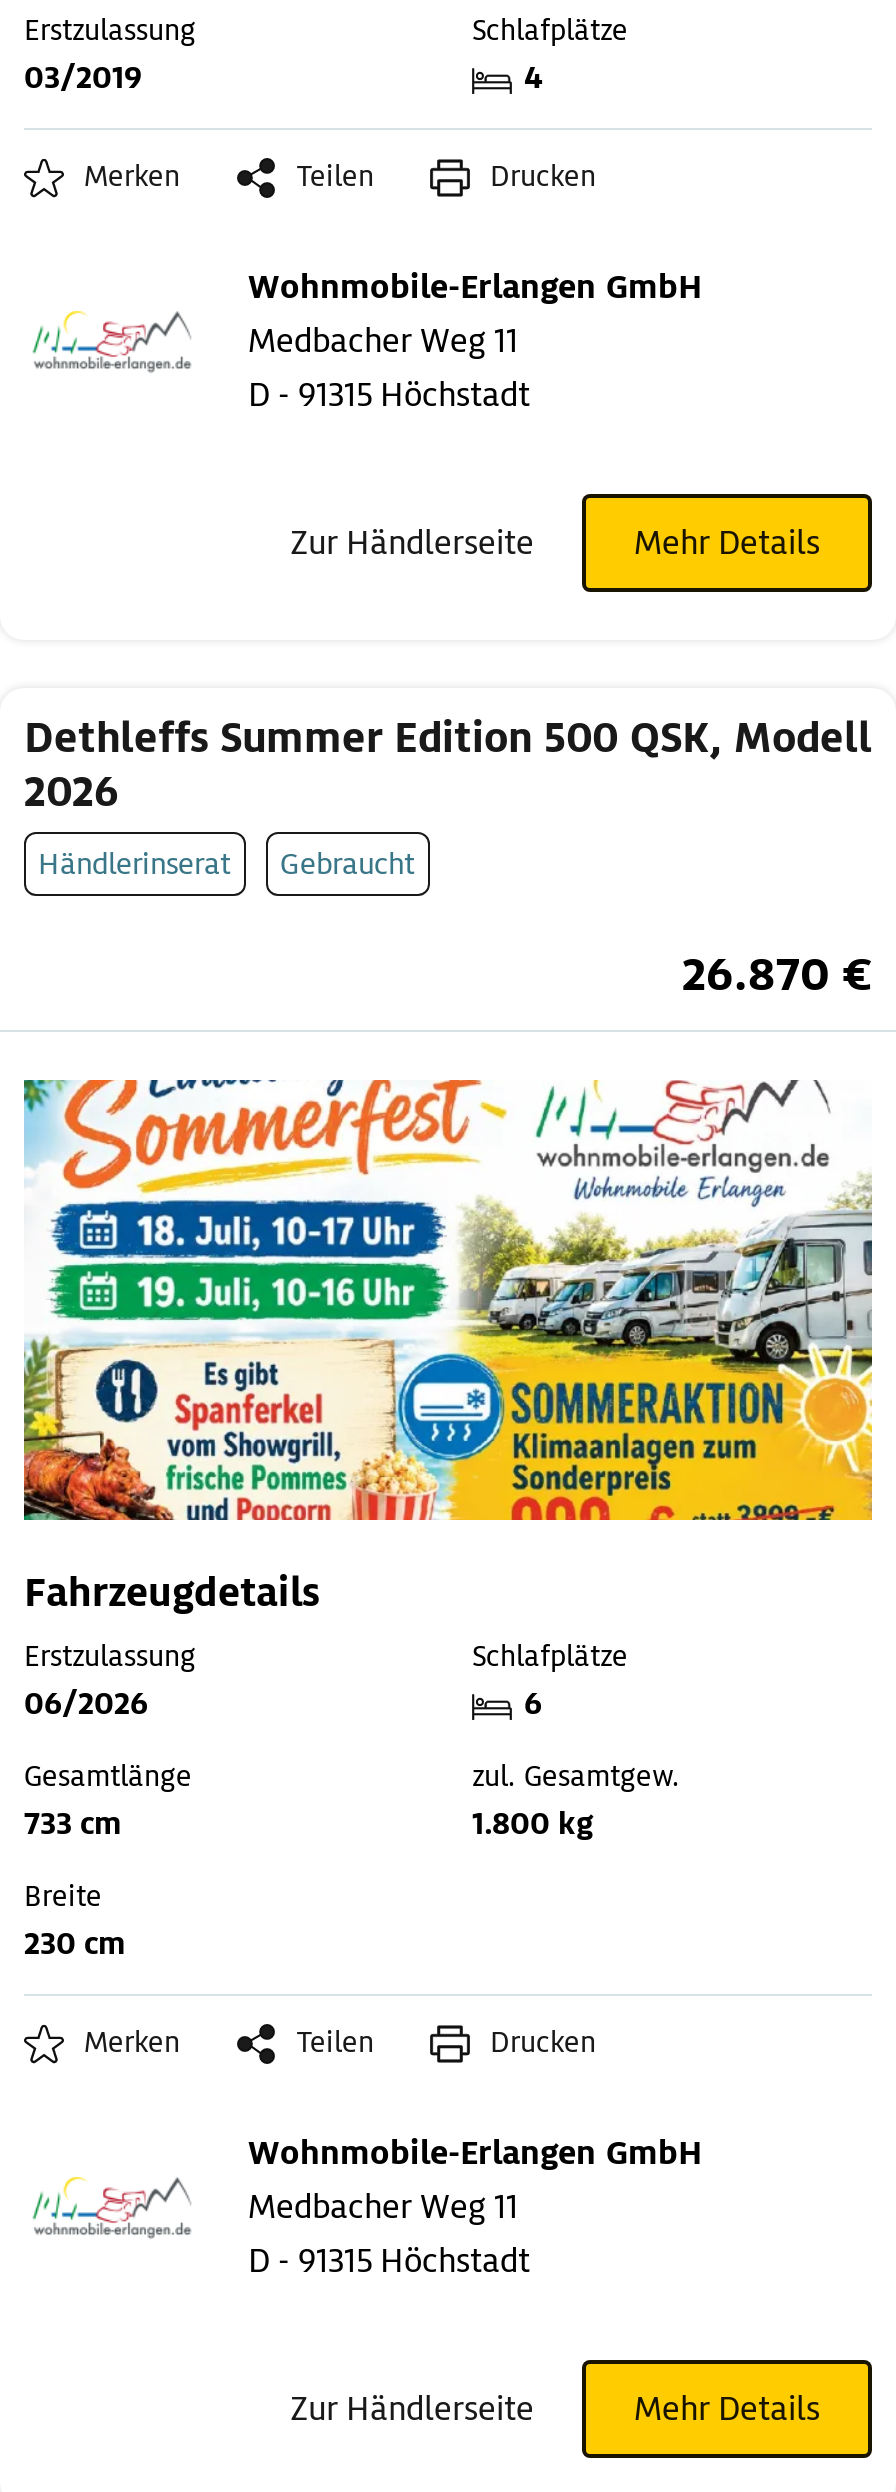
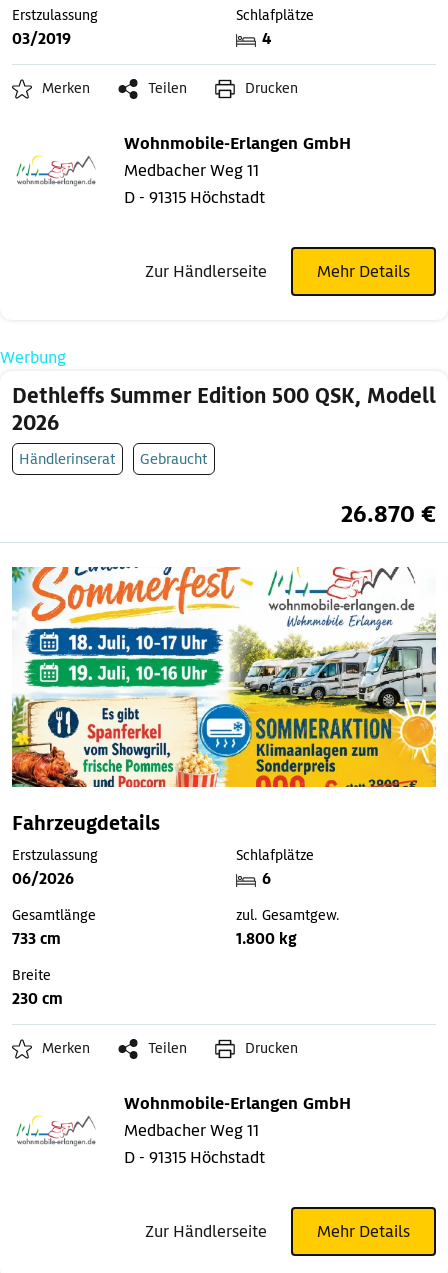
none -> [0,347,66,368] Werbung

